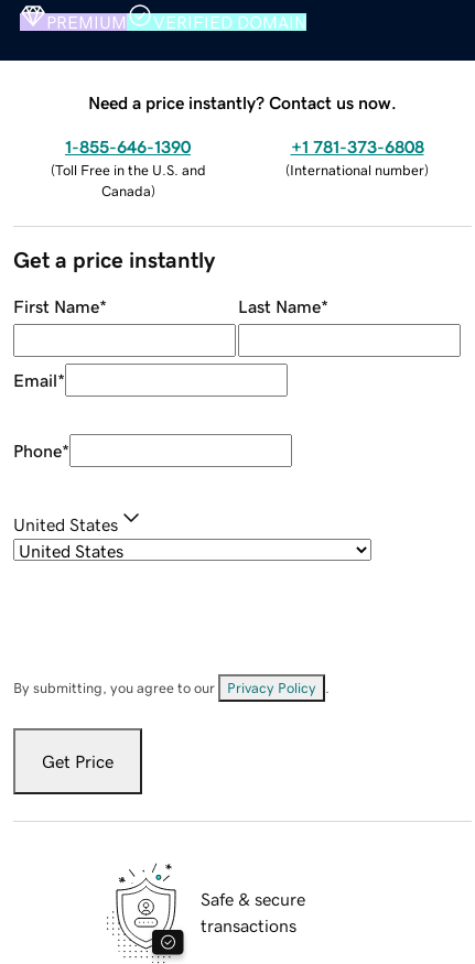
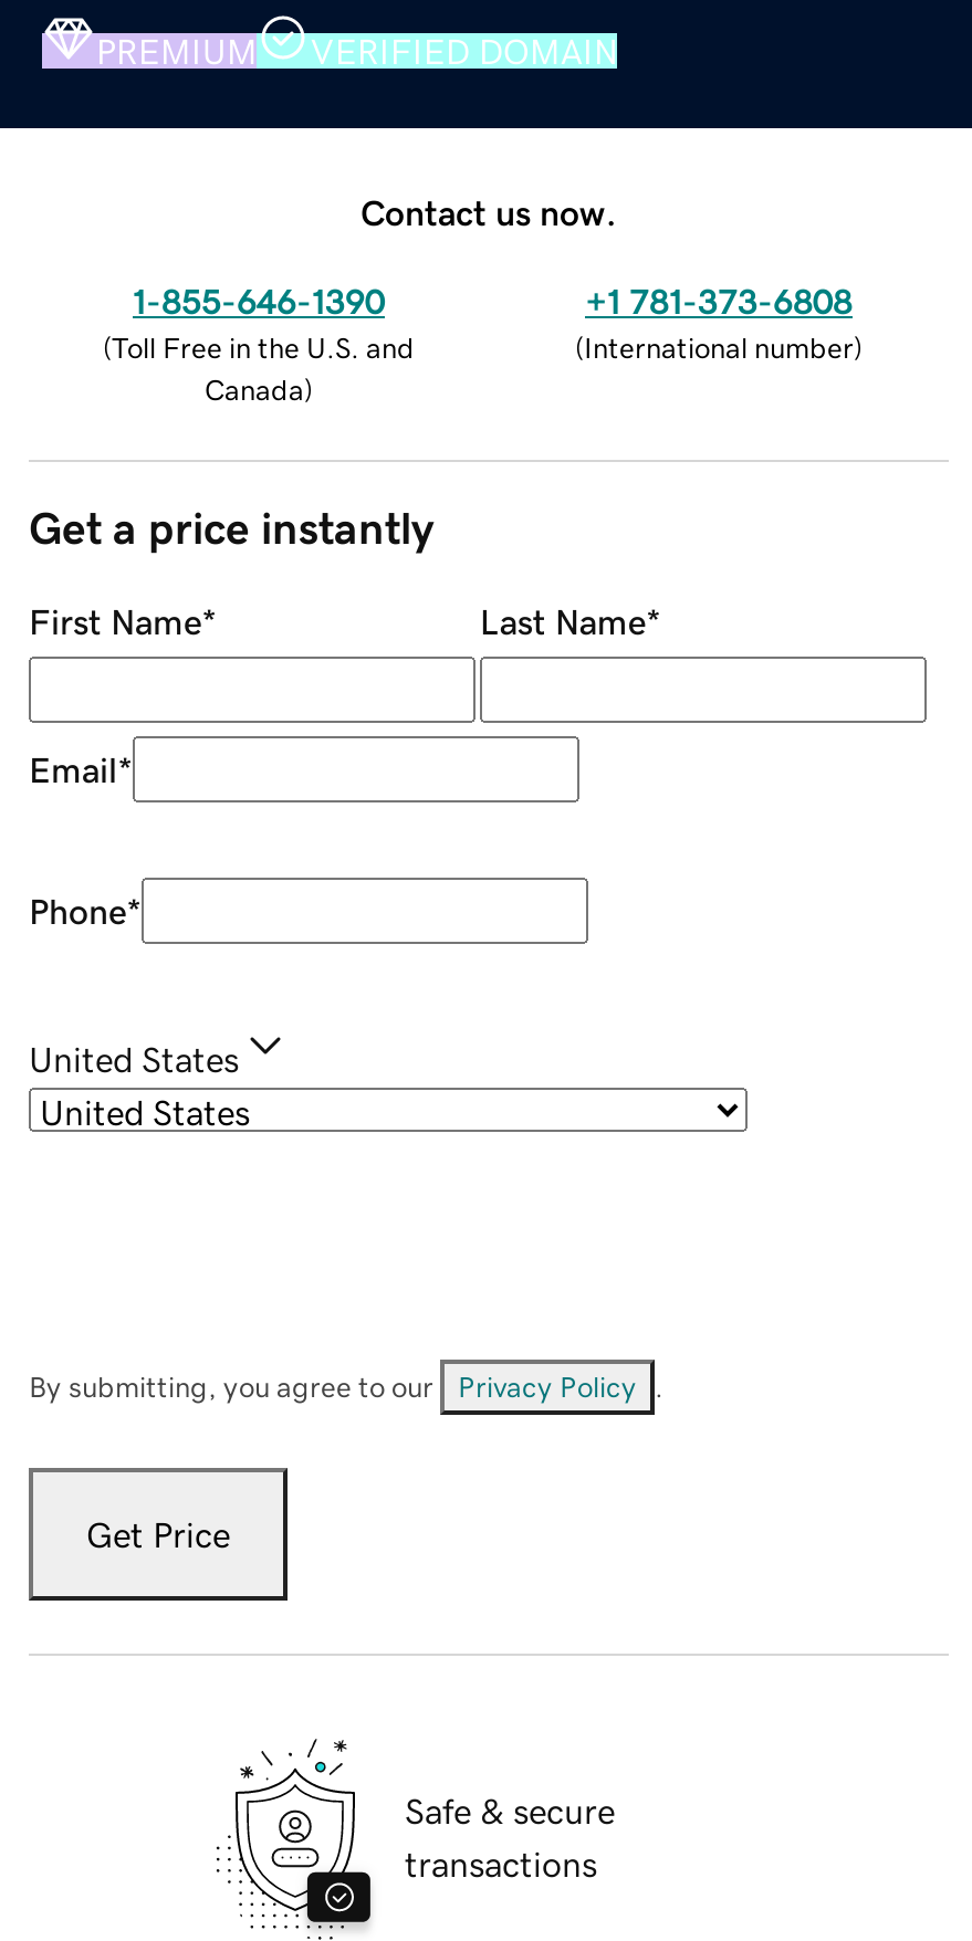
[88,93,397,111] Need a price instantly? Contact us now. -> [360,194,617,229] Contact us now.

